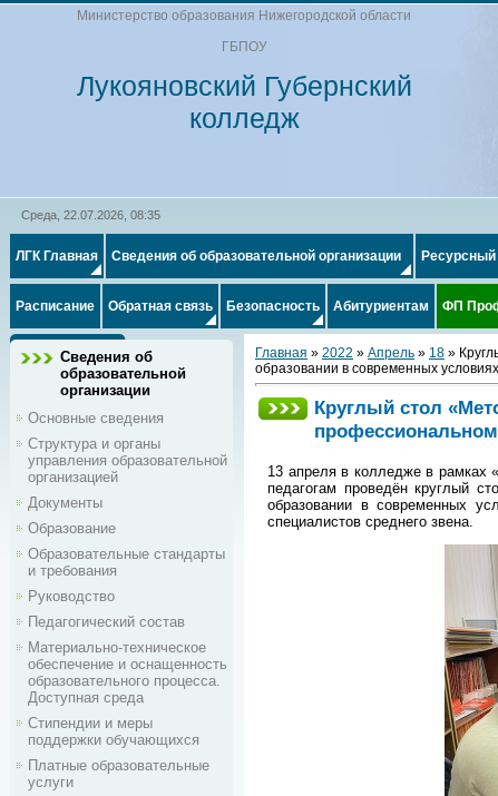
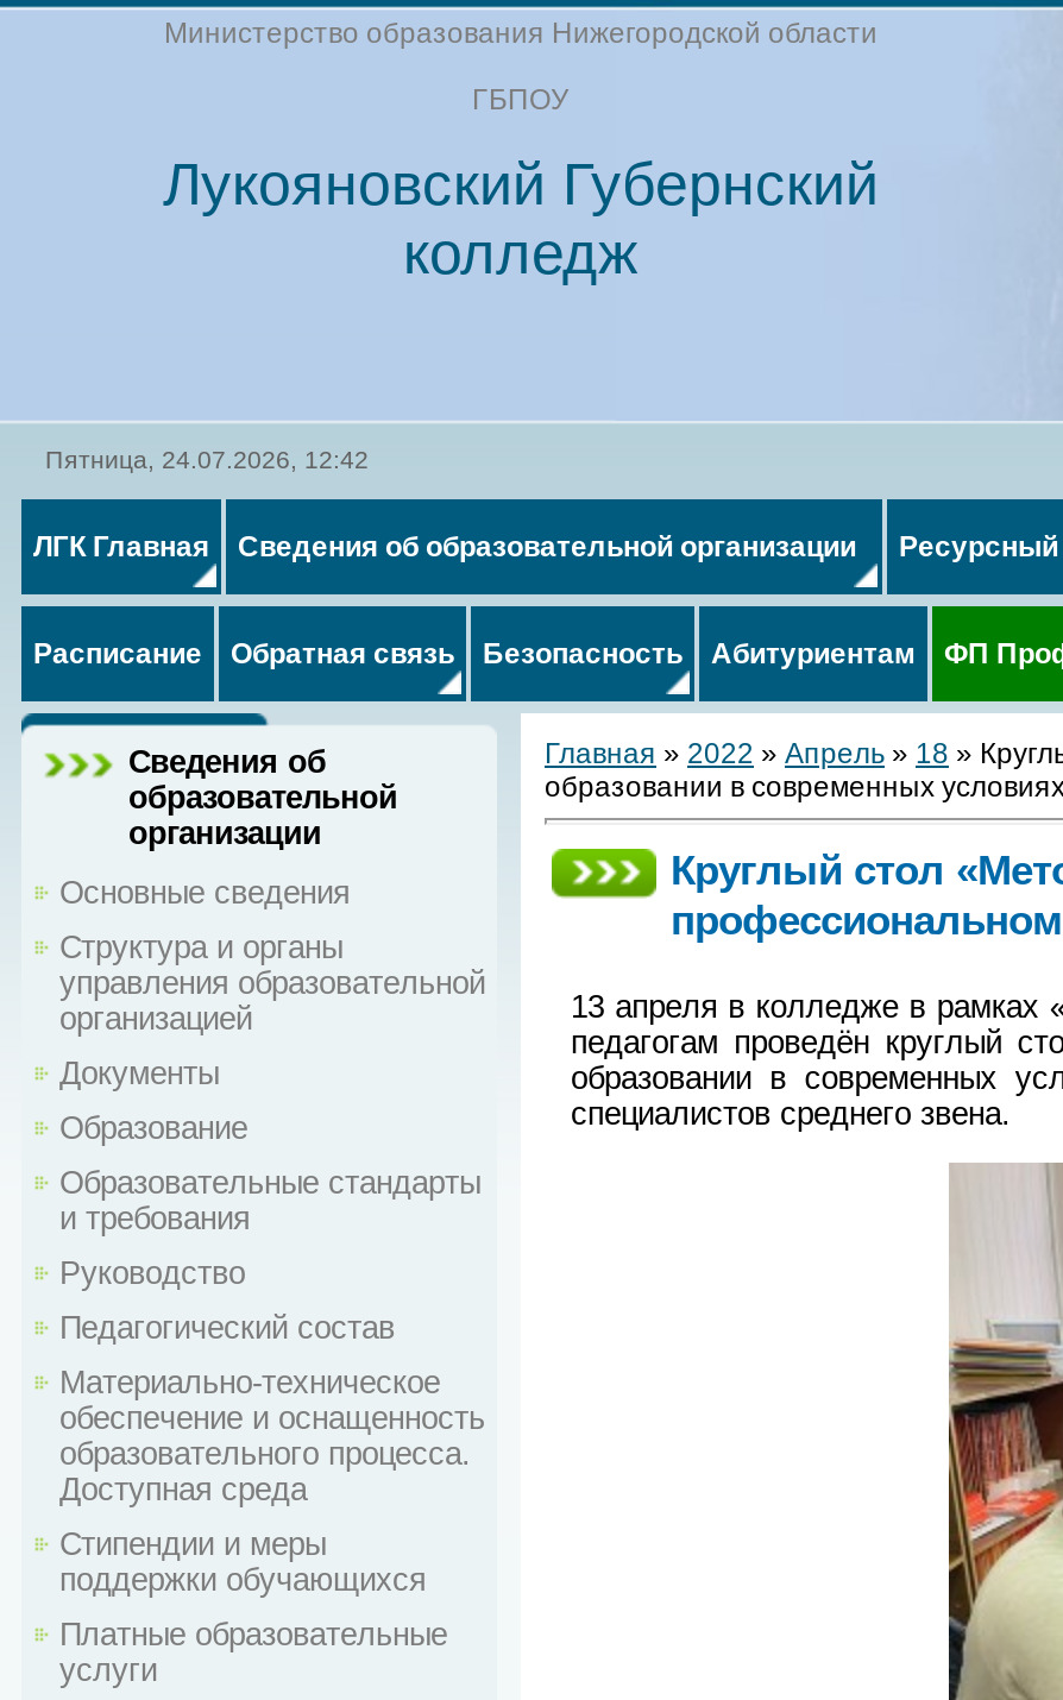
[21,208,160,222] Среда, 22.07.2026, 08:35 -> [45,445,369,473] Пятница, 24.07.2026, 12:42

